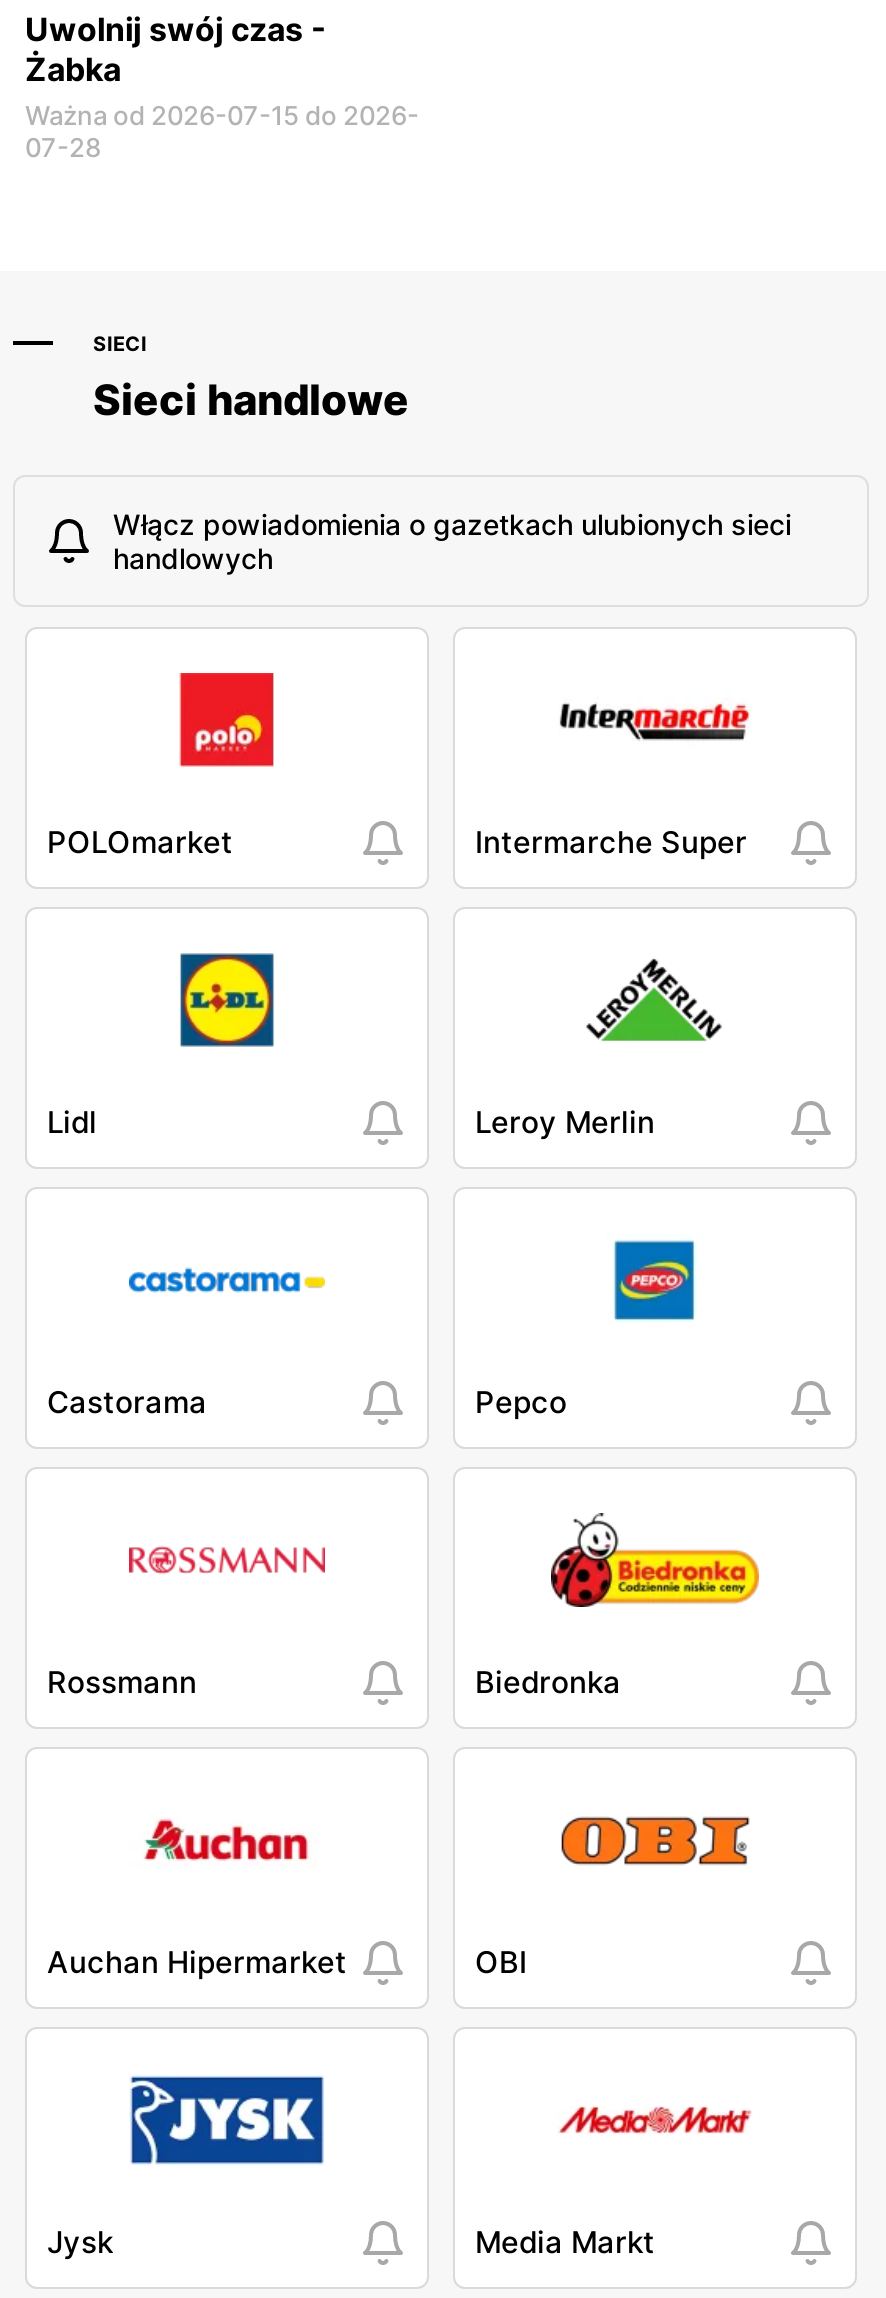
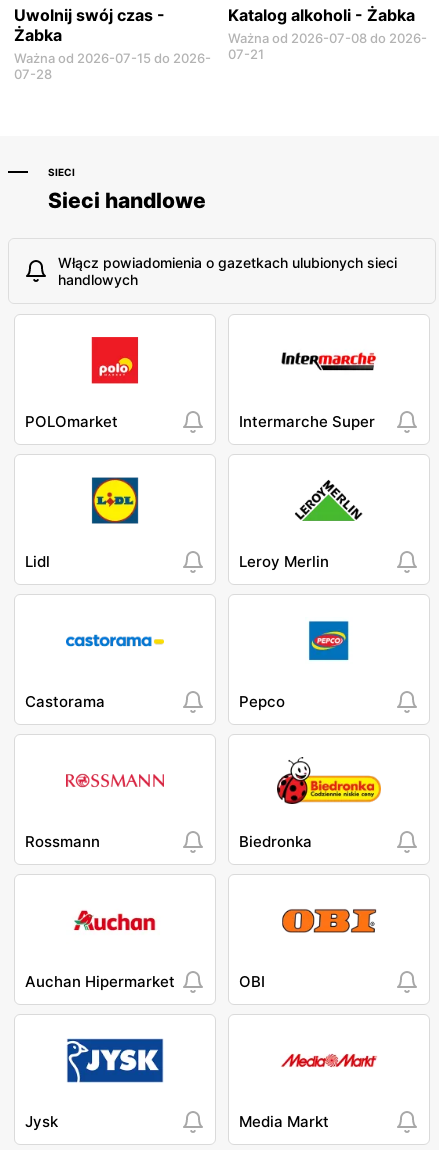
none -> [228,5,427,62] Katalog alkoholi - Żabka | Ważna od 2026-07-08 do 2026- | 07-21

